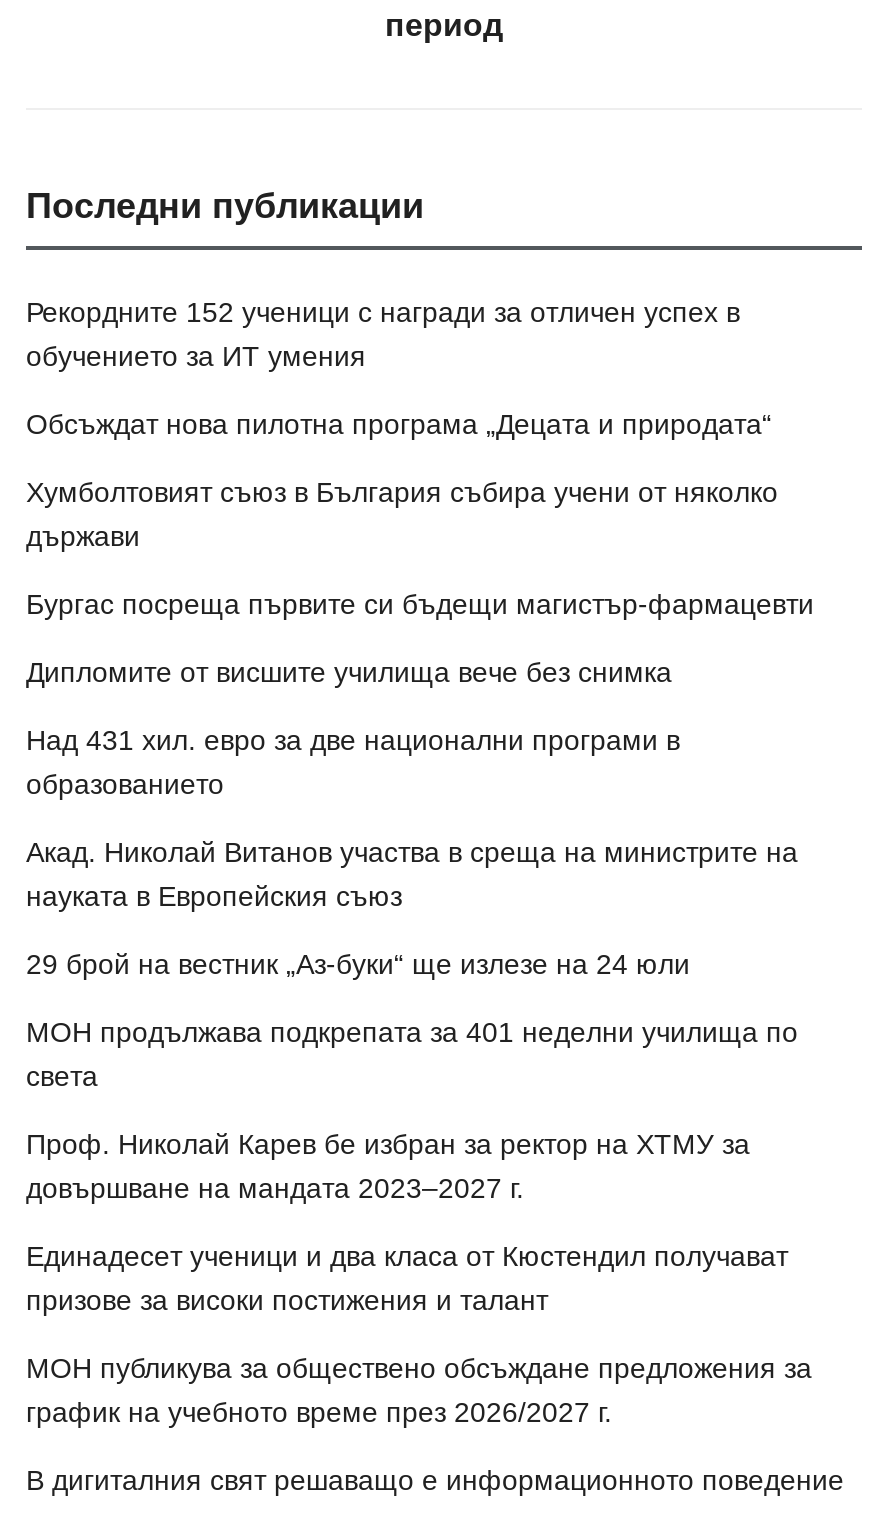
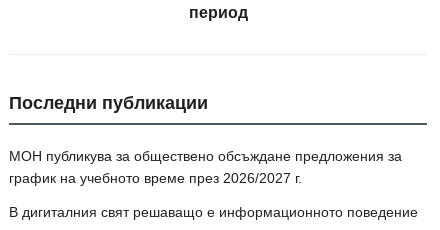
[26,296,814,1316] Рекордните 152 ученици с награди за отличен успех в | обучението за ИТ умения | Обсъждат нова пилотна програма „Децата и природата“ | Хумболтовият съюз в България събира учени от няколко | държави | Бургас посреща първите си бъдещи магистър-фармацевти | Дипломите от висшите училища вече без снимка | Над 431 хил. евро за две национални програми в | образованието | Акад. Николай Витанов участва в среща на министрите на | науката в Европейския съюз | 29 брой на вестник „Аз-буки“ ще излезе на 24 юли | МОН продължава подкрепата за 401 неделни училища по | света | Проф. Николай Карев бе избран за ректор на ХТМУ за | довършване на мандата 2023–2027 г. | Единадесет ученици и два класа от Кюстендил получават | призове за високи постижения и талант -> none

